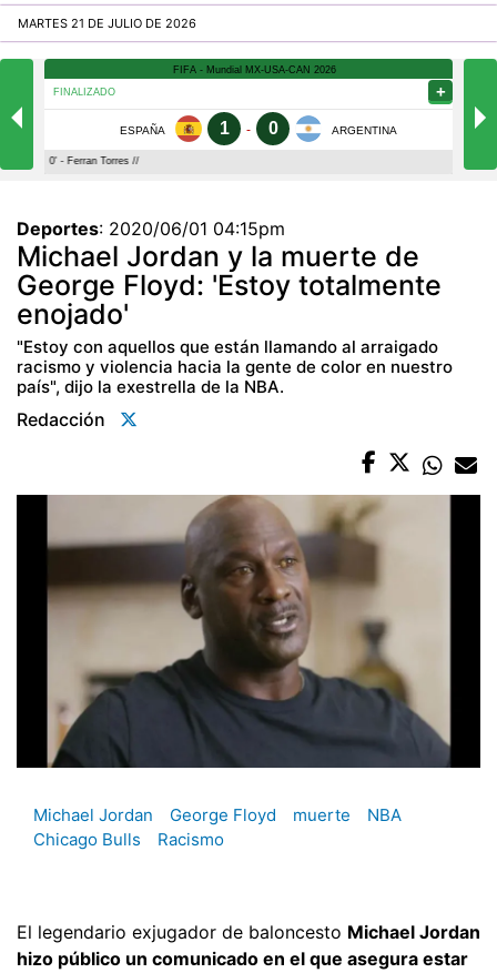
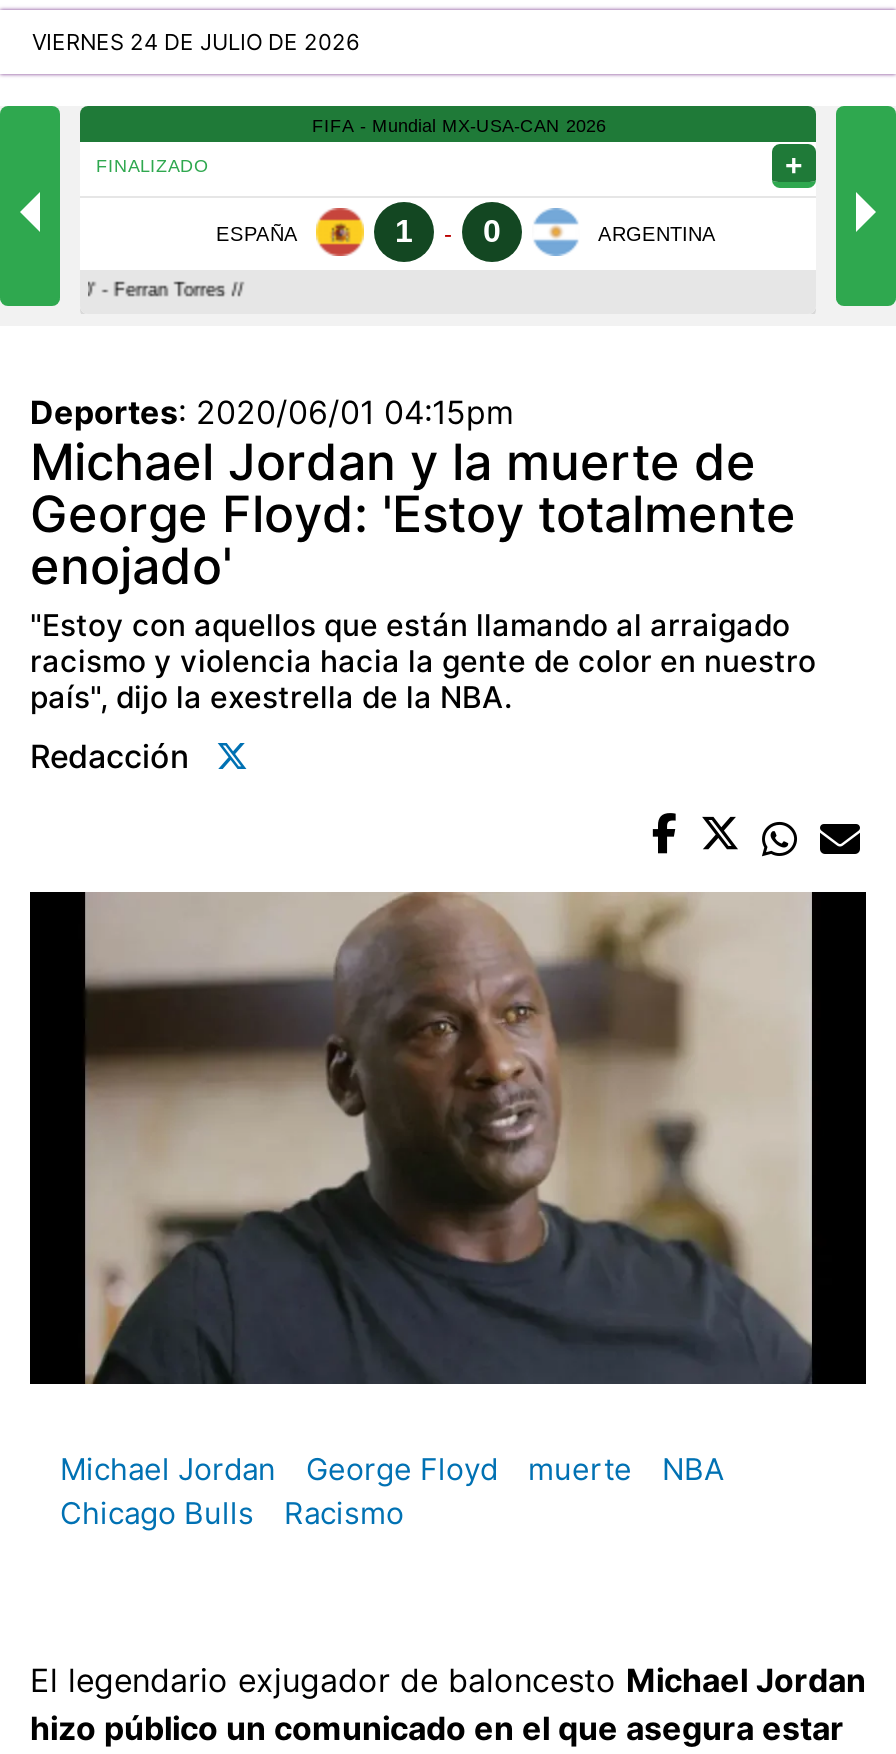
[18,16,196,32] MARTES 21 DE JULIO DE 2026 -> [32,29,360,57] VIERNES 24 DE JULIO DE 2026

